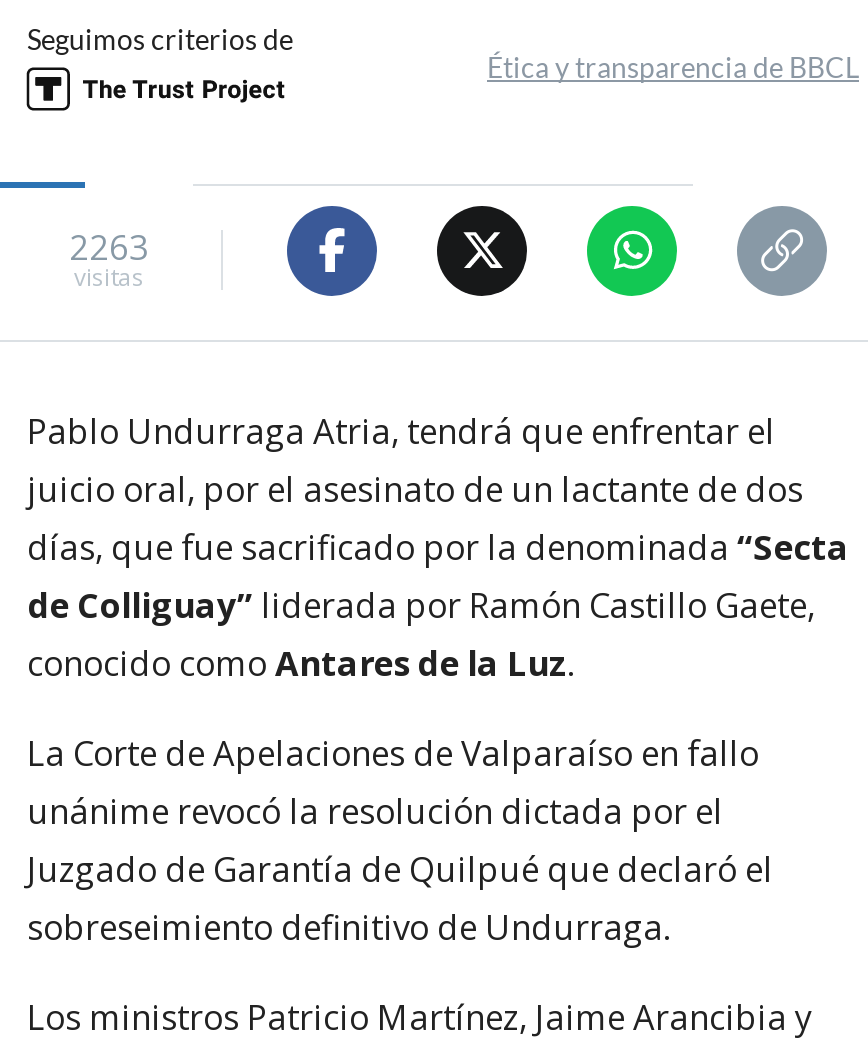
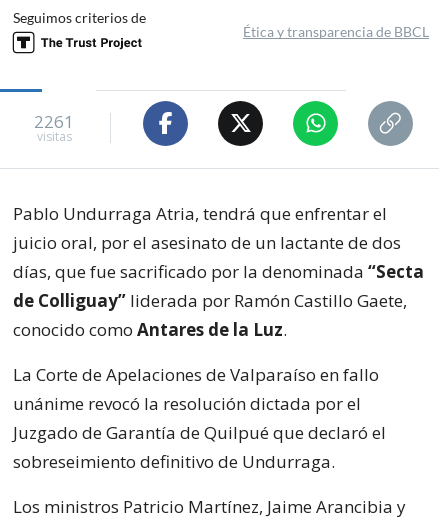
[69,225,149,271] 2263 -> [34,110,74,133] 2261

